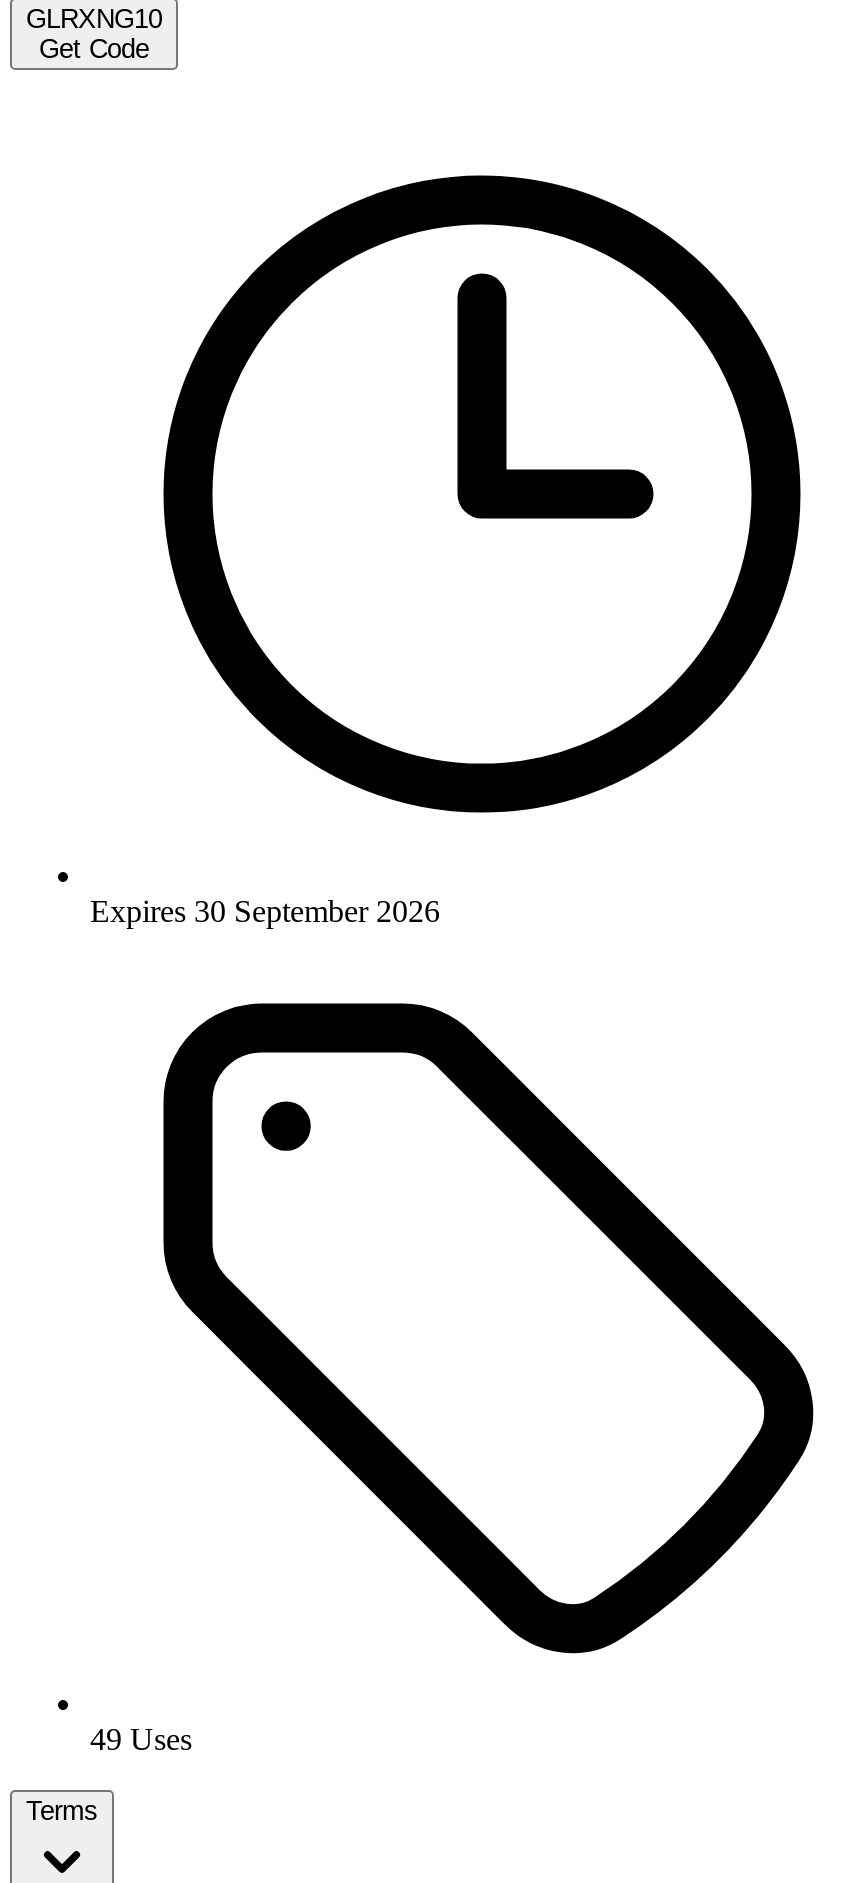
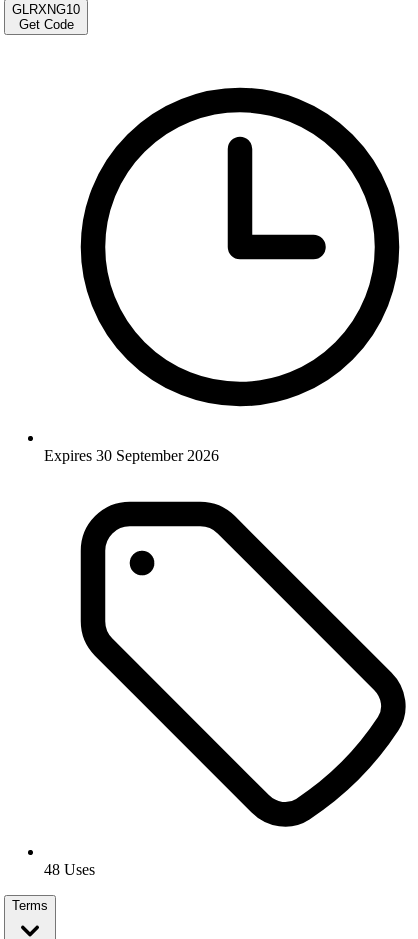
[90,1722,192,1756] 49 Uses -> [44,861,95,878] 48 Uses

